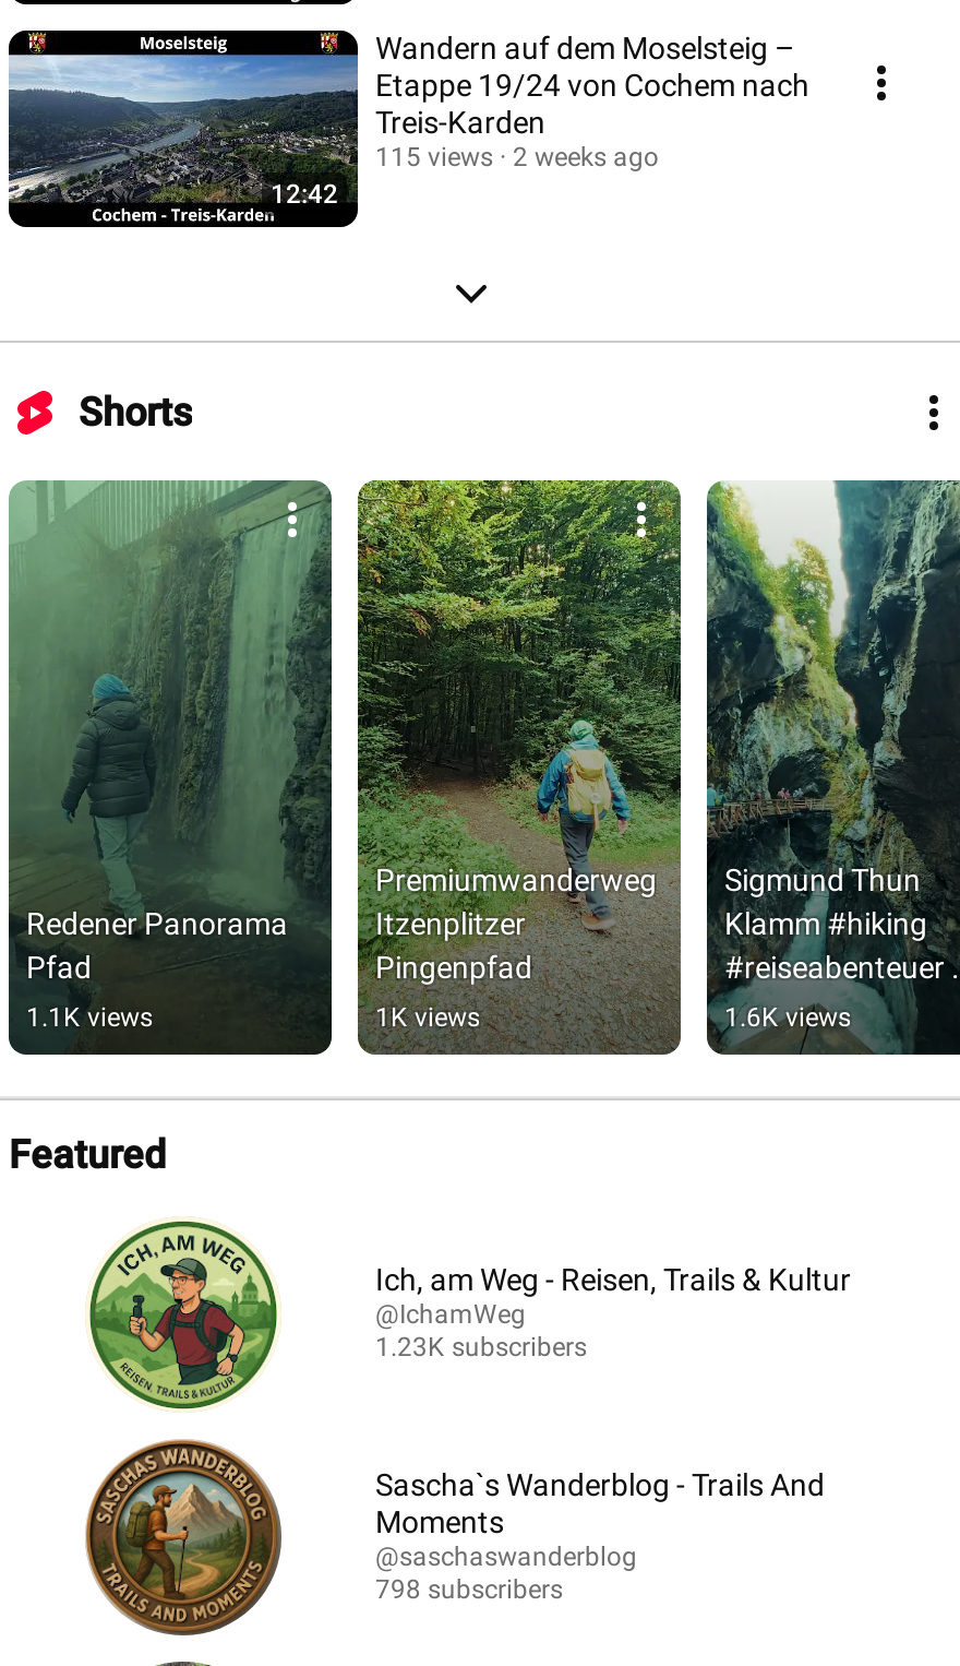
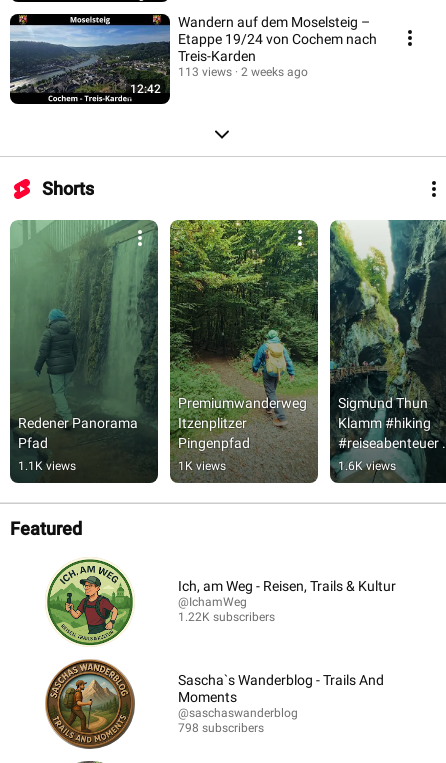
[375,141,659,171] 115 views 2 weeks ago -> [178,64,308,78] 113 views 2 weeks ago
[375,1333,587,1364] 1.23K subscribers -> [178,610,275,624] 1.22K subscribers

